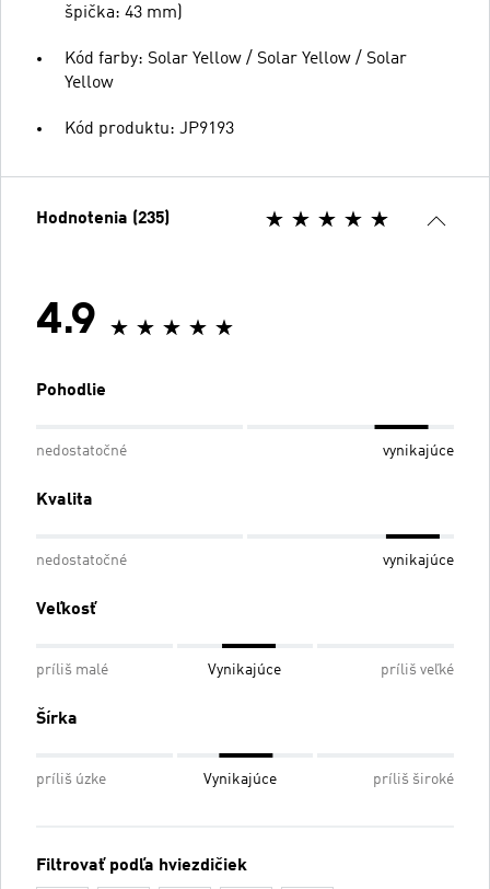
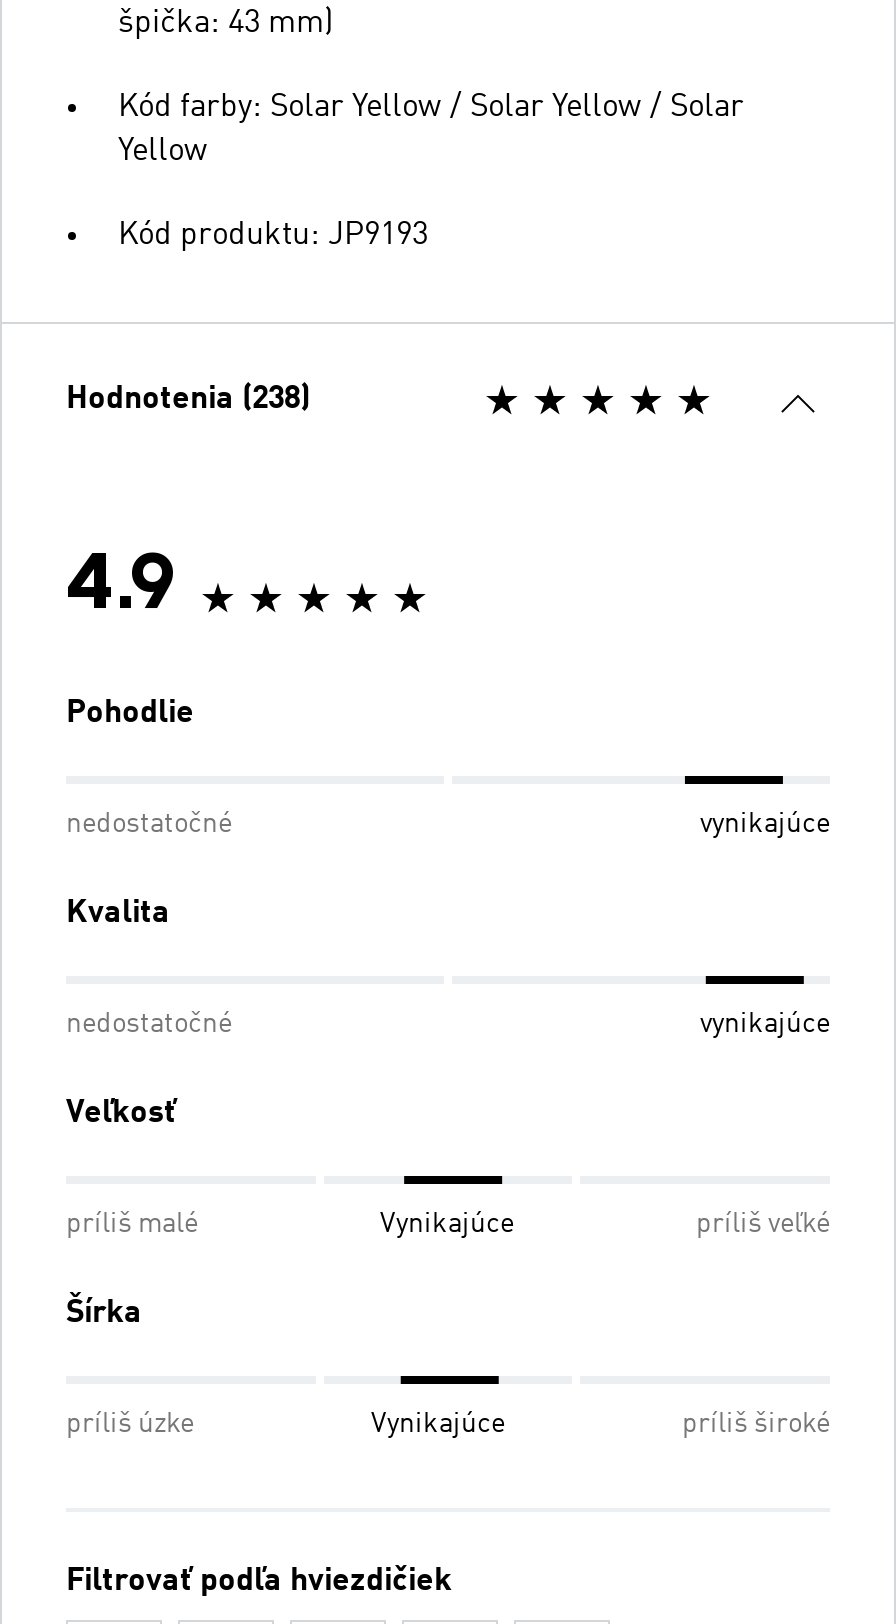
[36,210,170,228] Hodnotenia (235) -> [66,384,310,416] Hodnotenia (238)

